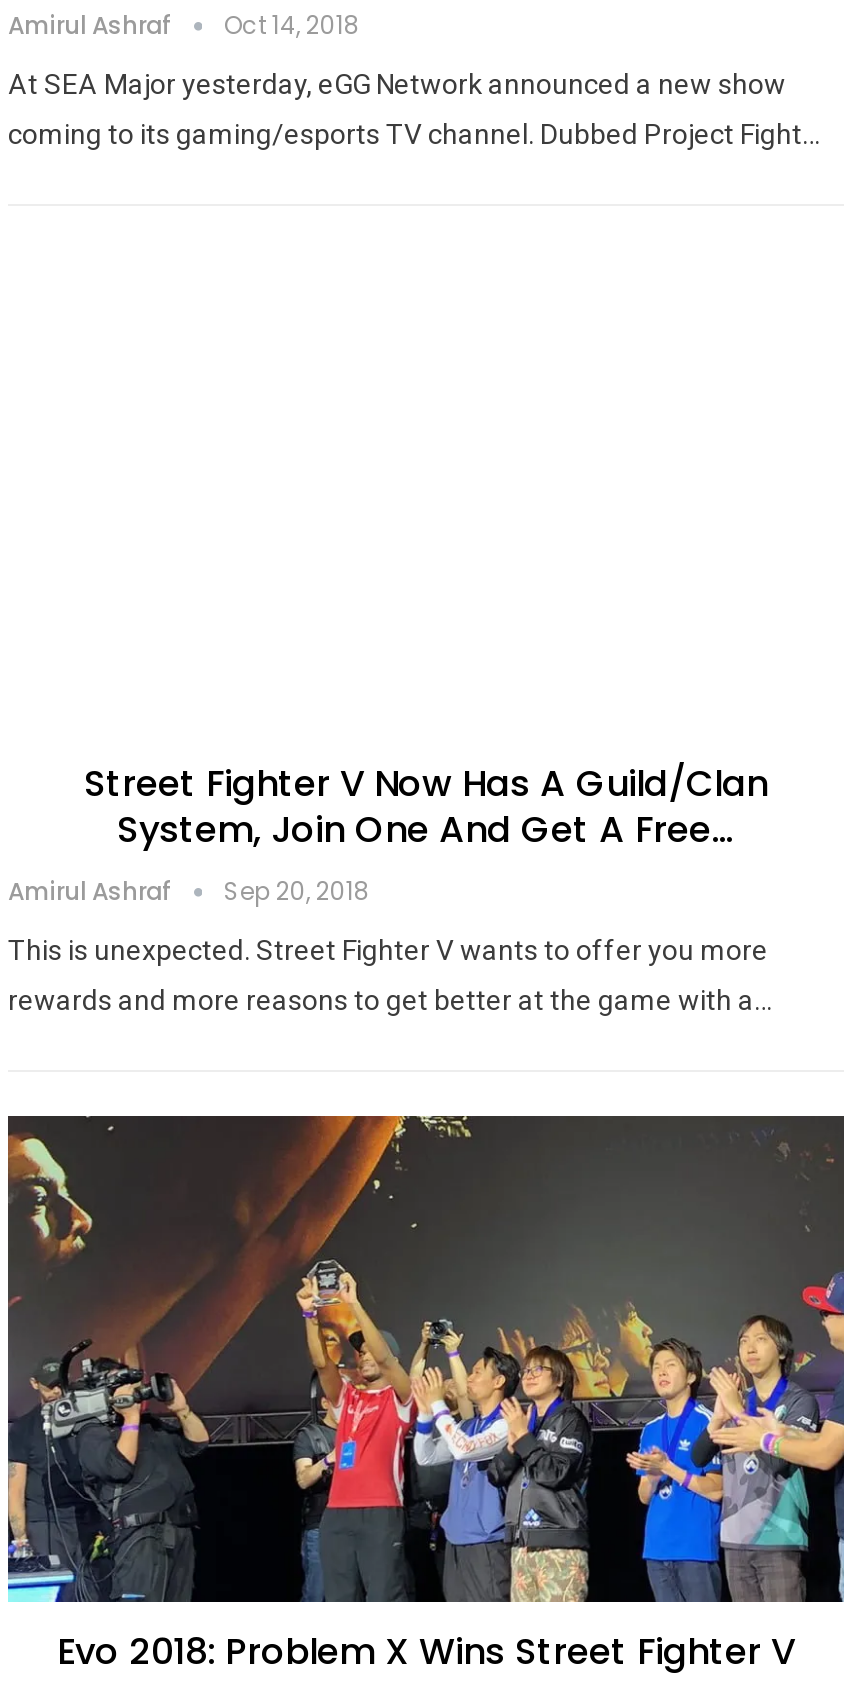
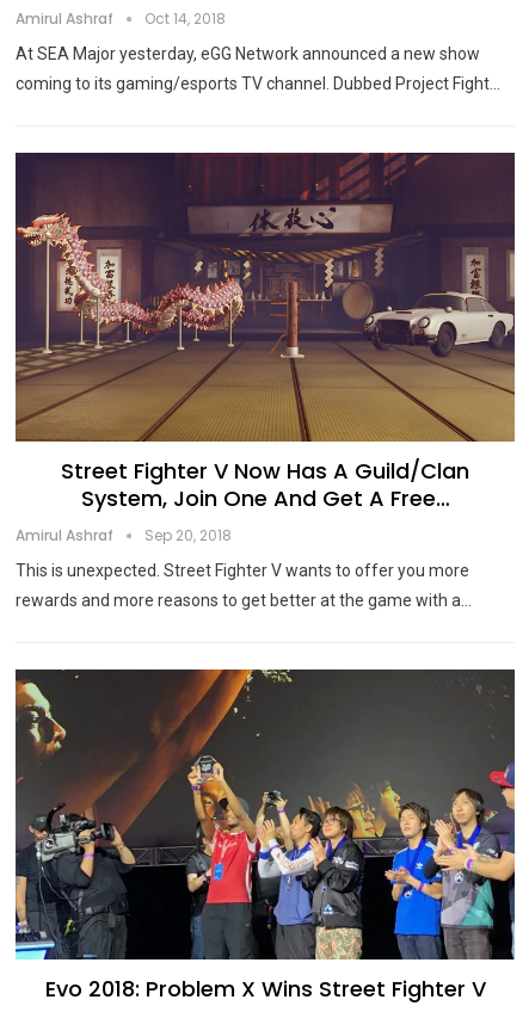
none -> [14,152,516,443] [image]

